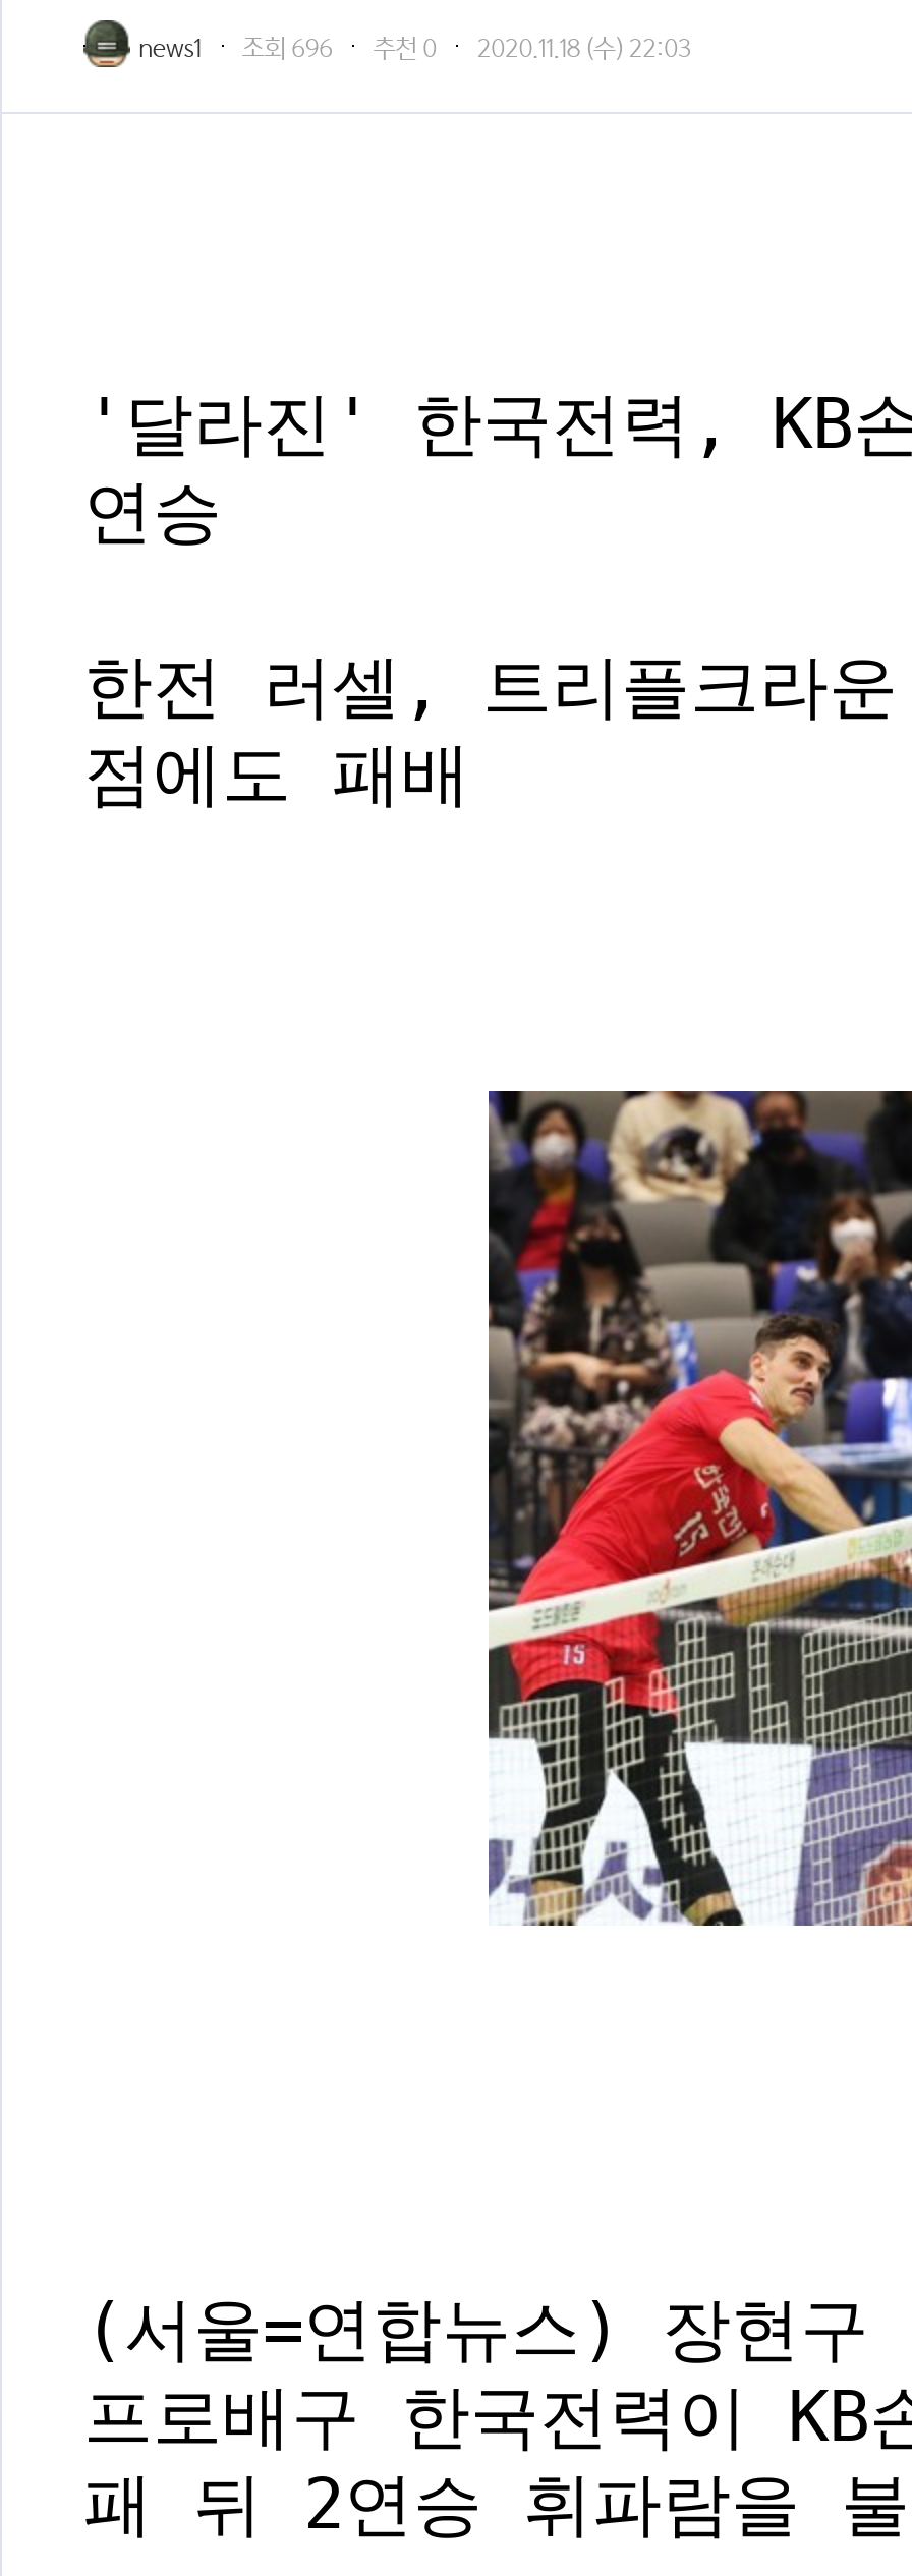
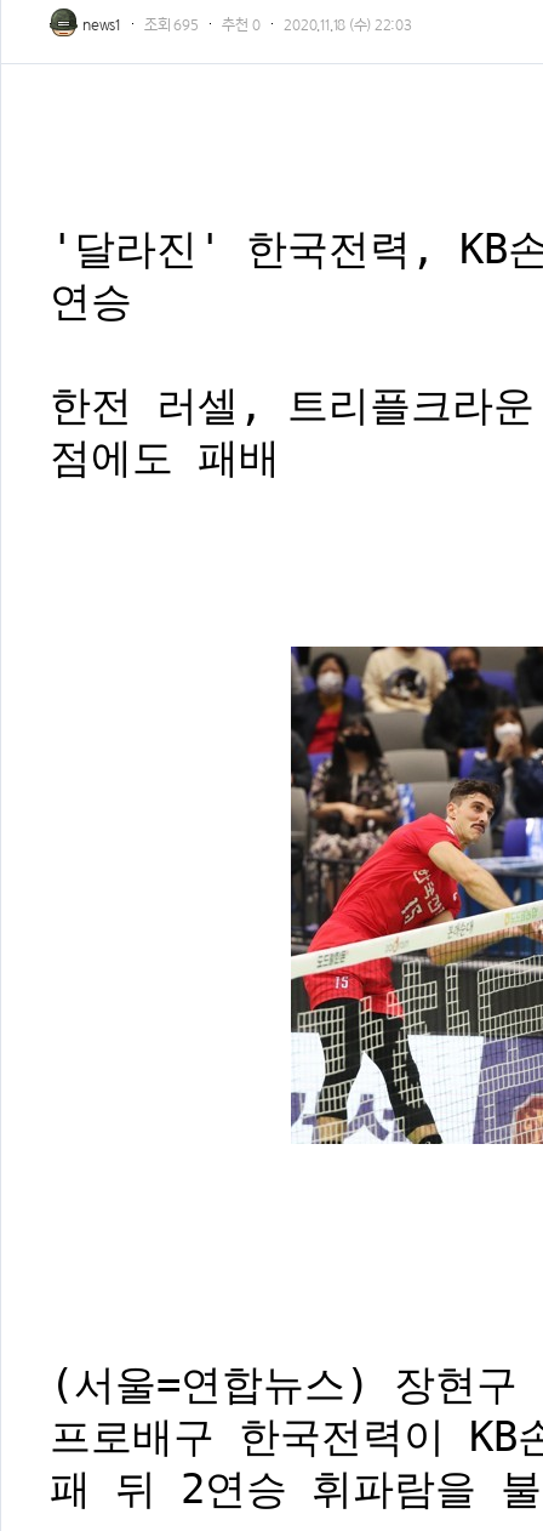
[242,33,333,63] 조회 696 -> [144,16,198,34] 조회 695

